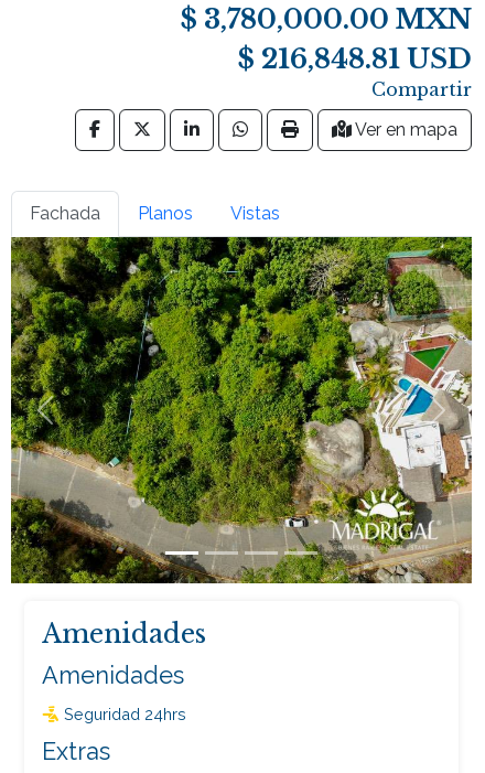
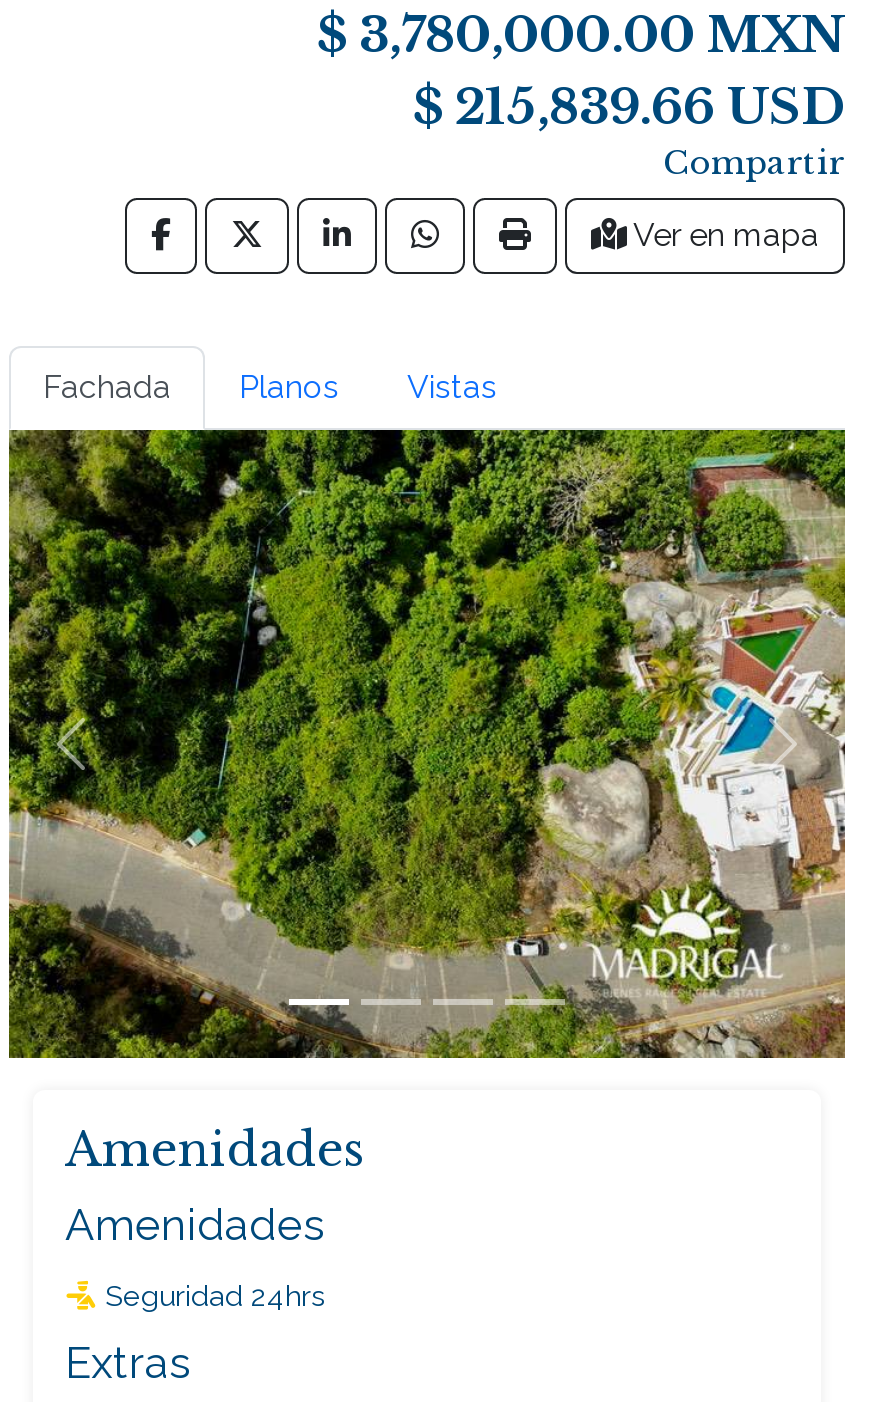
[238,43,472,75] $ 216,848.81 USD -> [413,78,845,136] $ 215,839.66 USD

